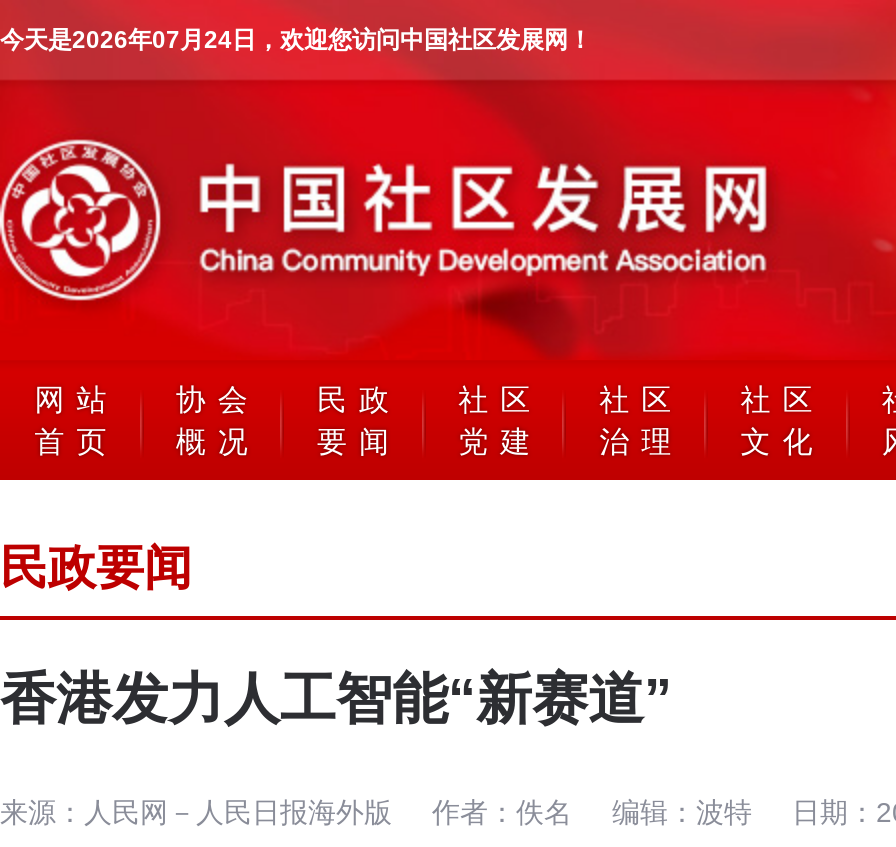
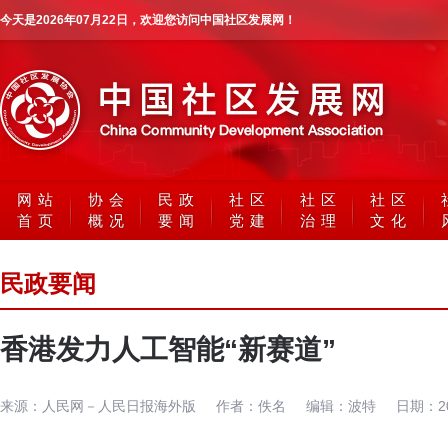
[0,26,592,54] 今天是2026年07月24日，欢迎您访问中国社区发展网！ -> [0,13,296,27] 今天是2026年07月22日，欢迎您访问中国社区发展网！

